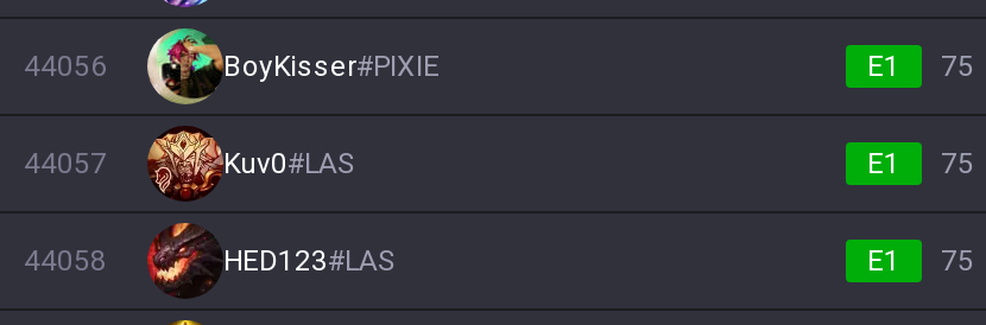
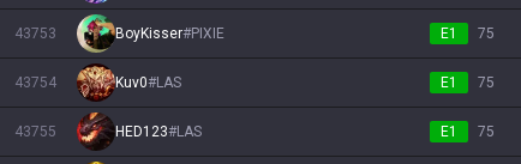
[24,50,107,83] 44056 -> [14,25,56,42] 43753
[24,147,107,180] 44057 -> [14,74,56,91] 43754
[24,244,107,278] 44058 -> [14,123,56,140] 43755

